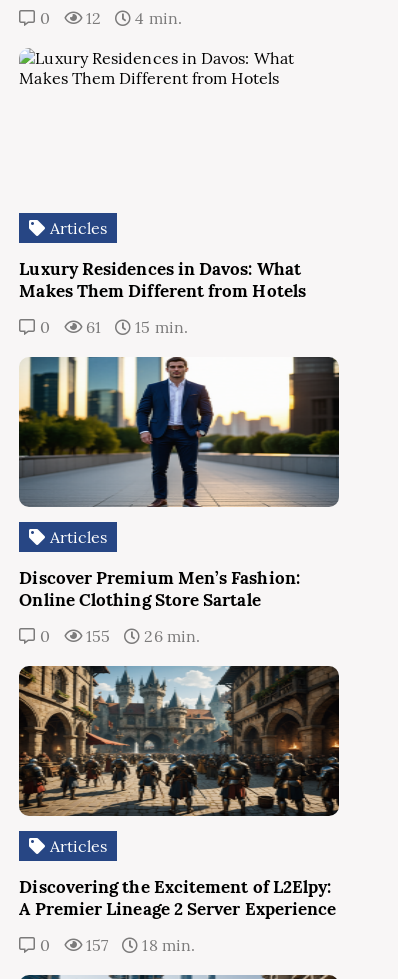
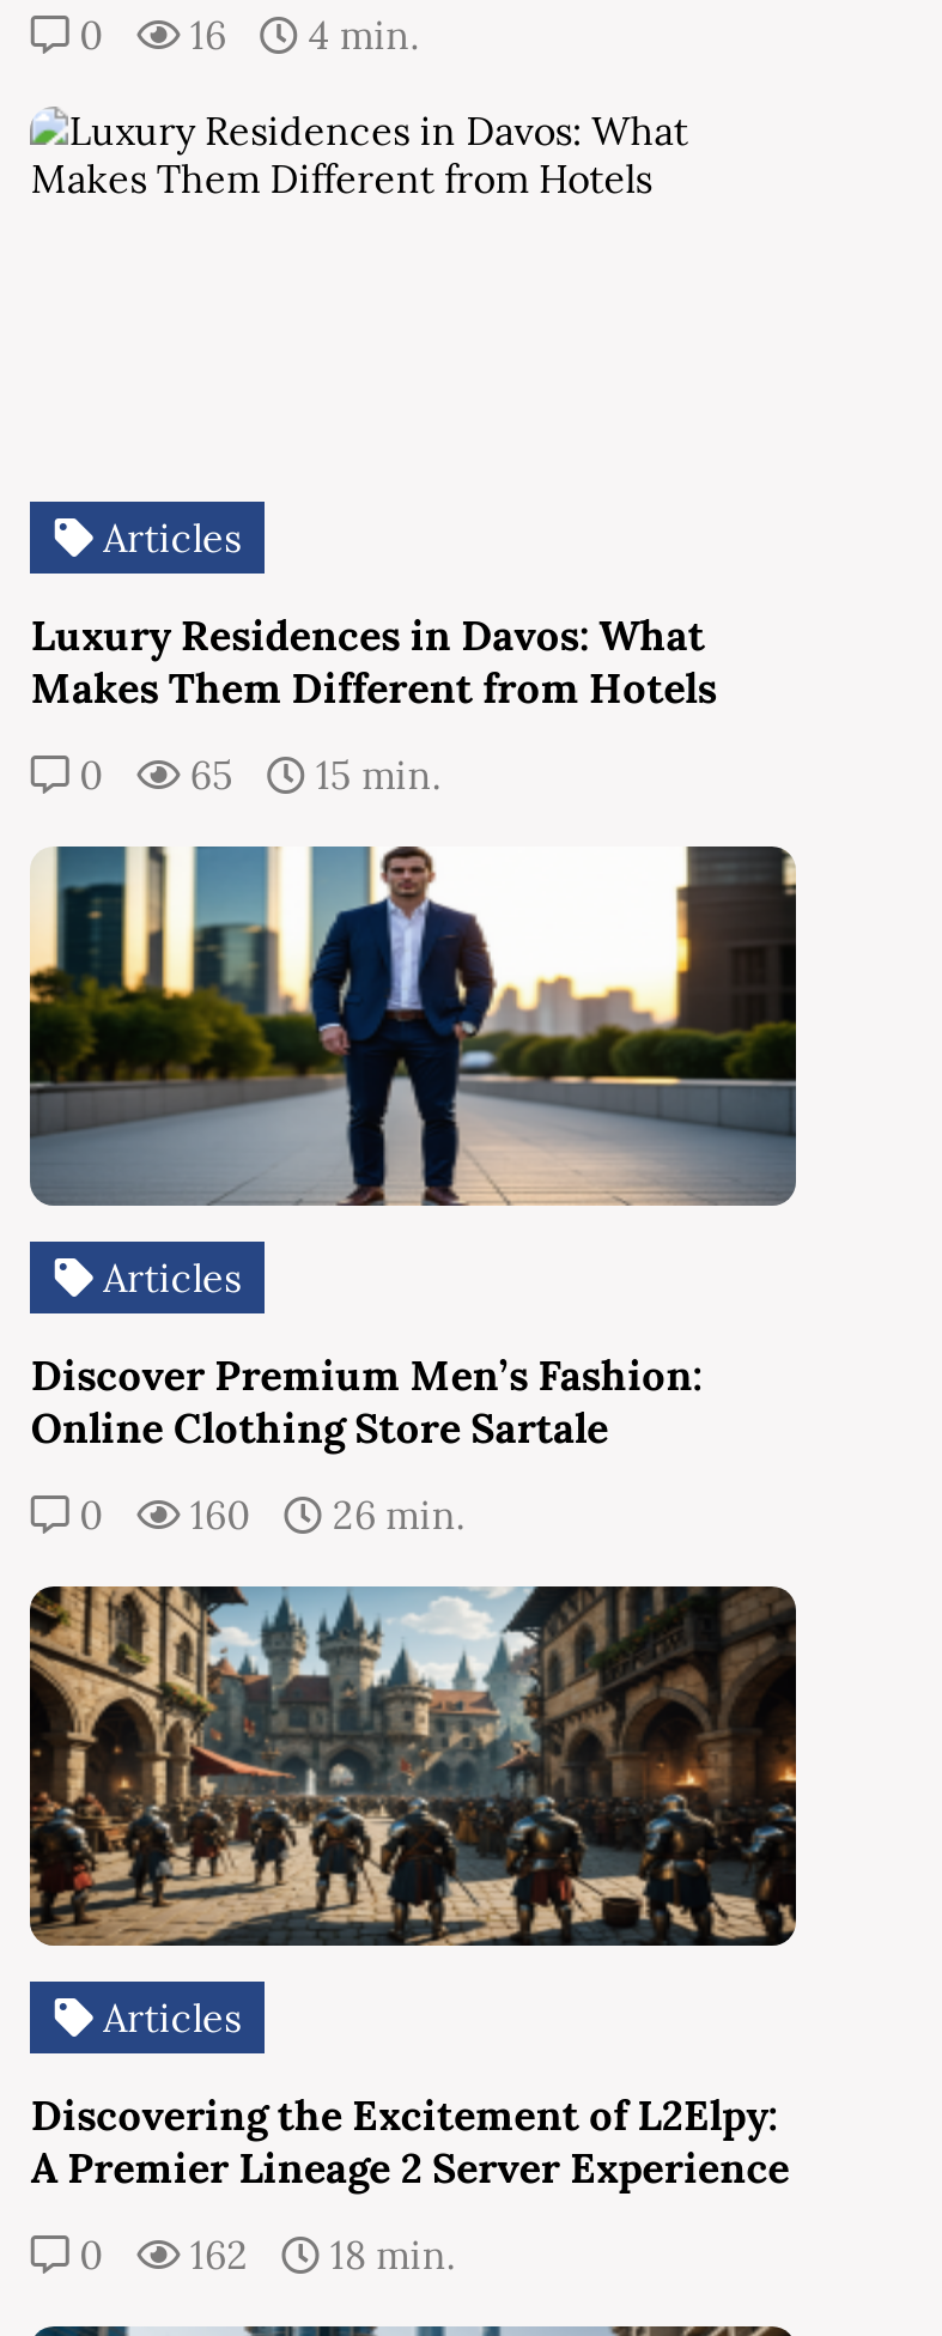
[35,8,182,28] 0 12 4 min. -> [69,11,420,59] 0 16 4 min.
[35,317,188,337] 0 61 15 min. -> [69,751,441,799] 0 65 15 min.
[35,626,200,646] 0 155 26 min. -> [69,1491,466,1539] 0 160 26 min.
[35,935,195,955] 0 157 18 min. -> [69,2231,456,2279] 0 162 18 min.

